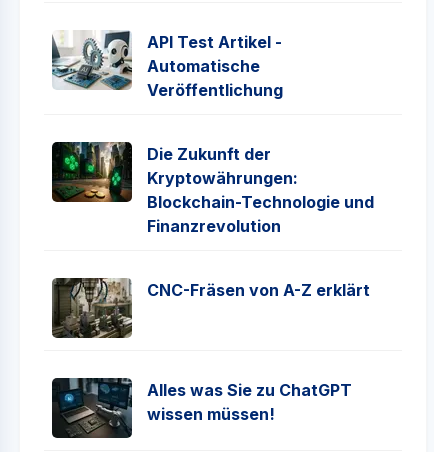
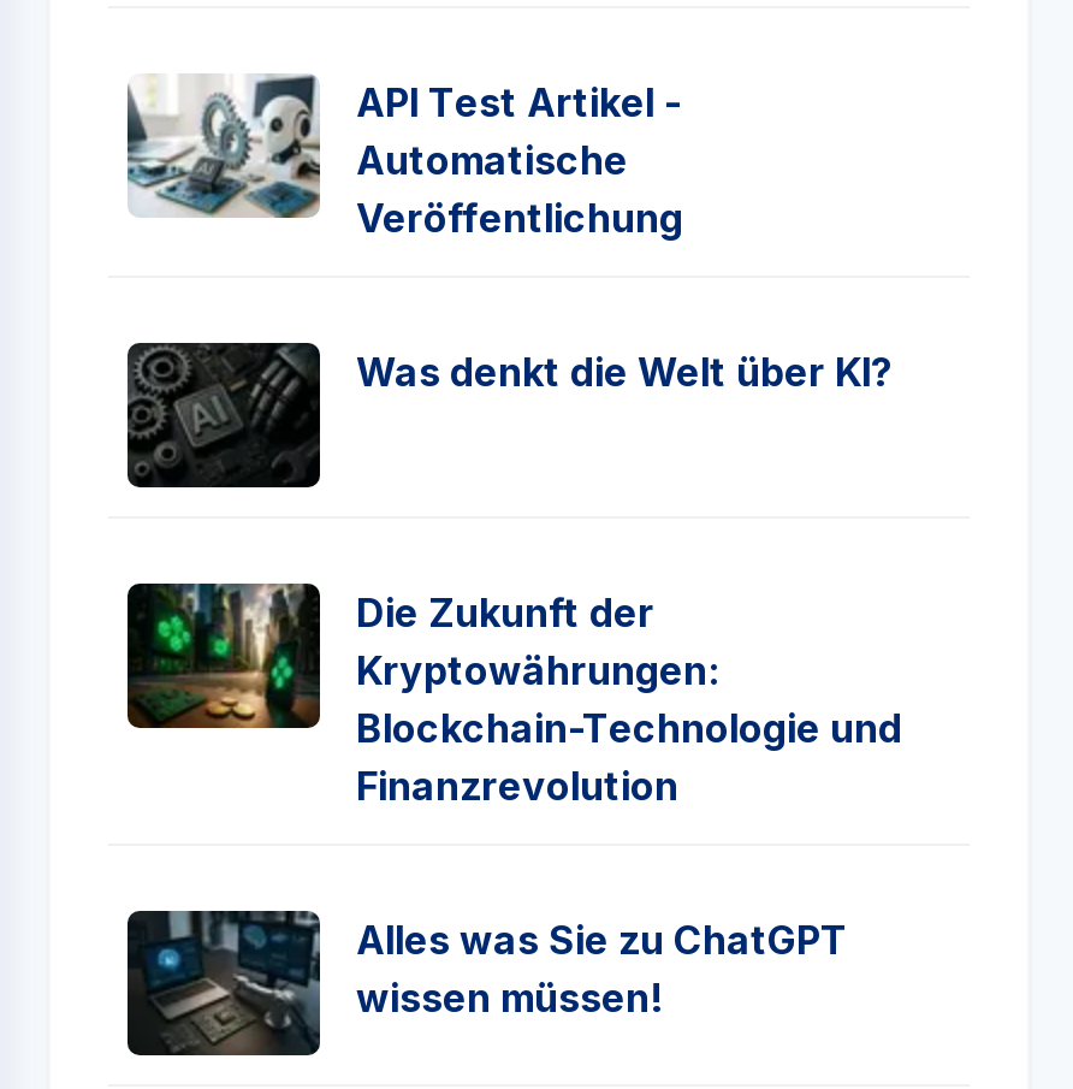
none -> [128,343,893,490] [image] | Was denkt die Welt über KI?
moved [51,140,374,236] -> [125,579,902,810]: [image] | Die Zukunft der | Kryptowährungen: | Blockchain-Technologie und | Finanzrevolution
[52,277,370,338] [image] | CNC-Fräsen von A-Z erklärt -> none

